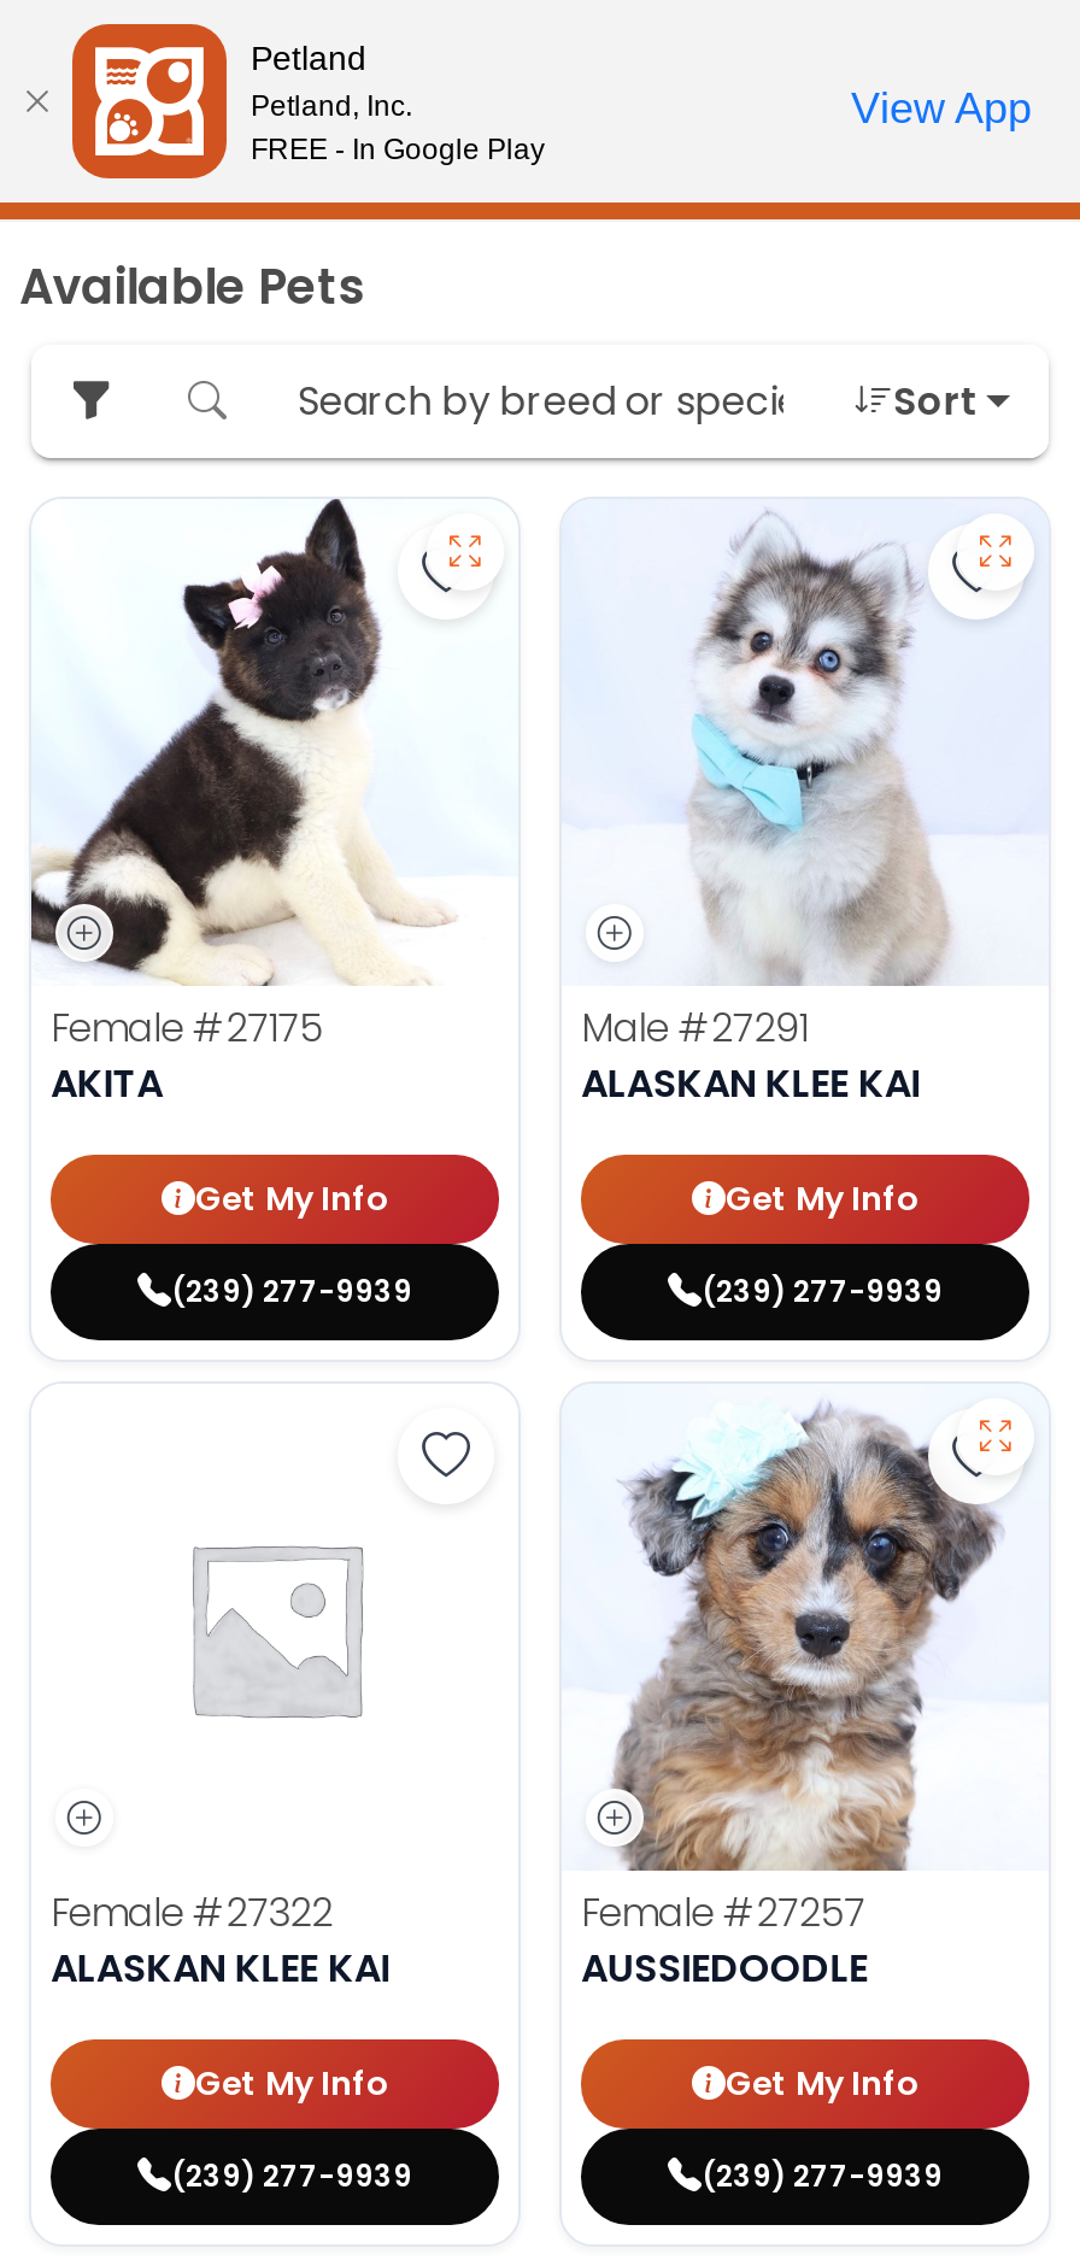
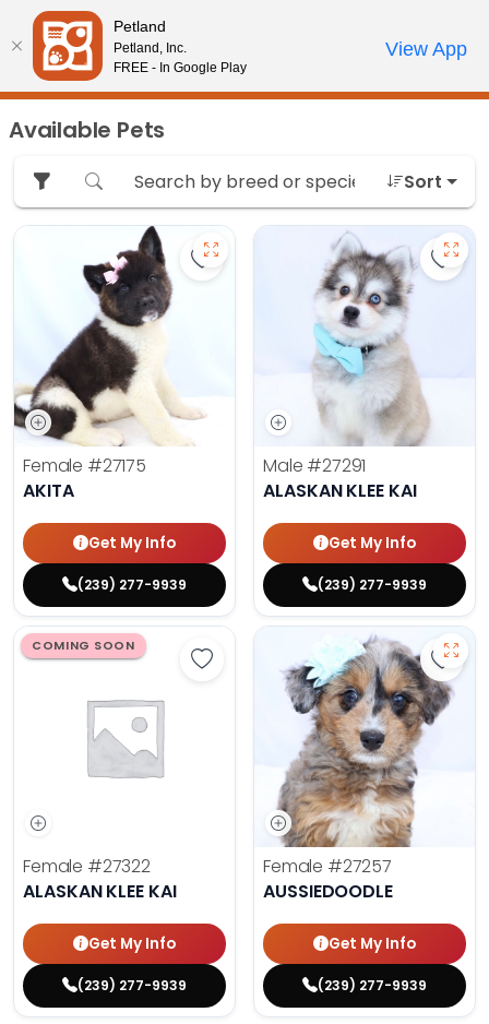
none -> [32,638,135,654] COMING SOON

